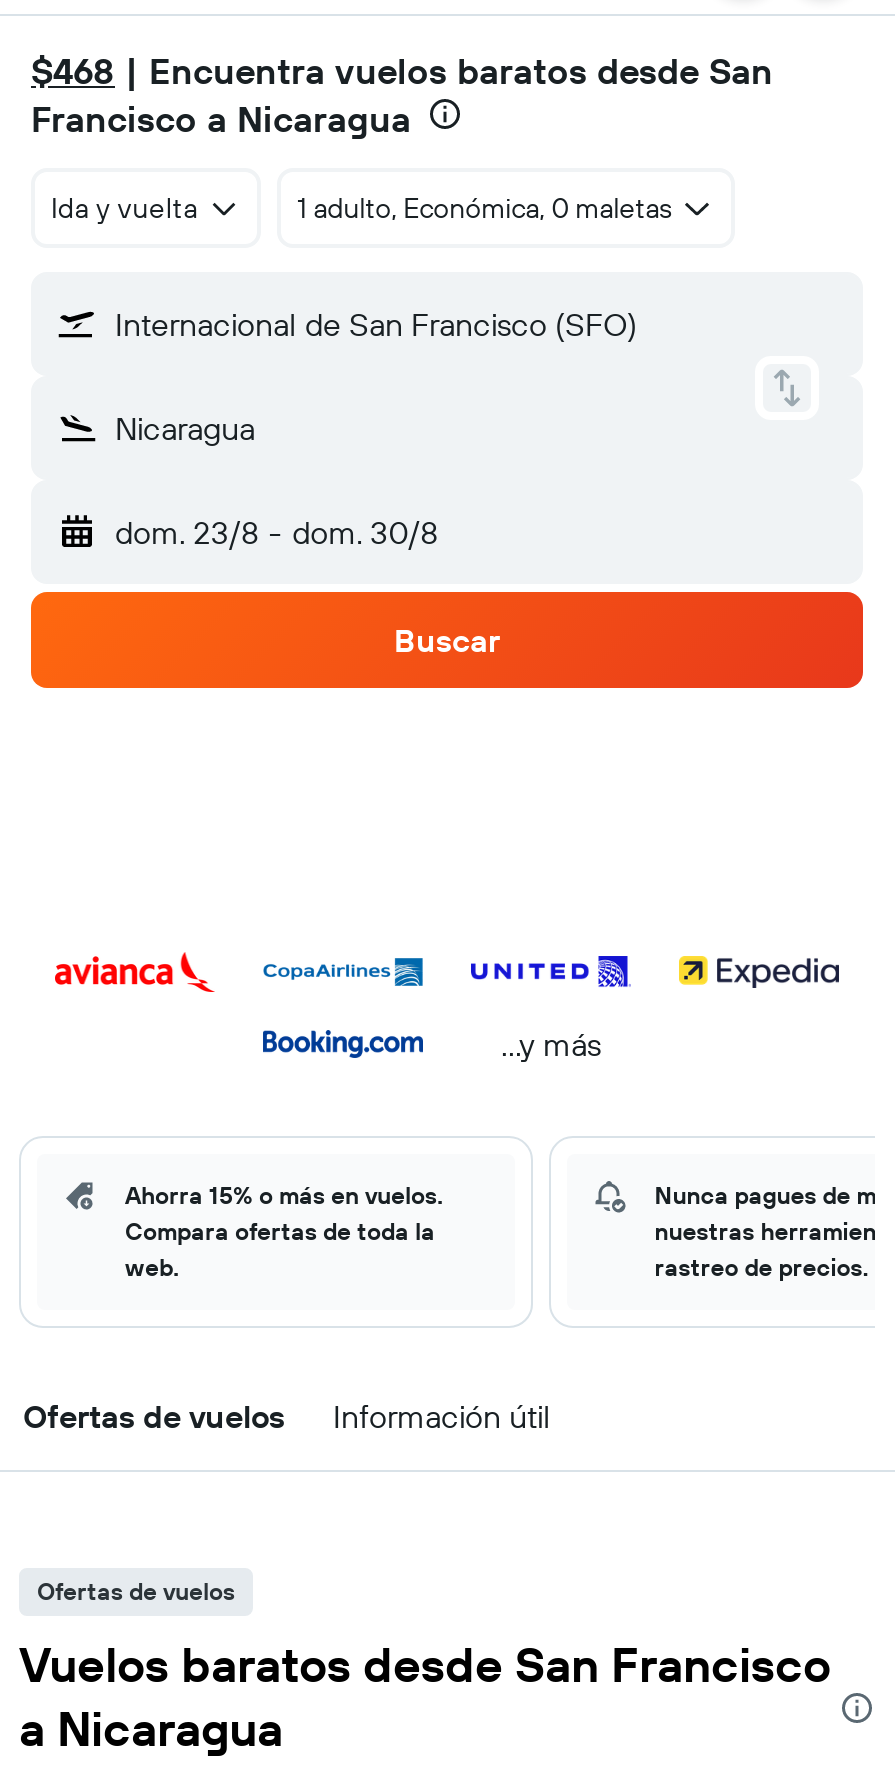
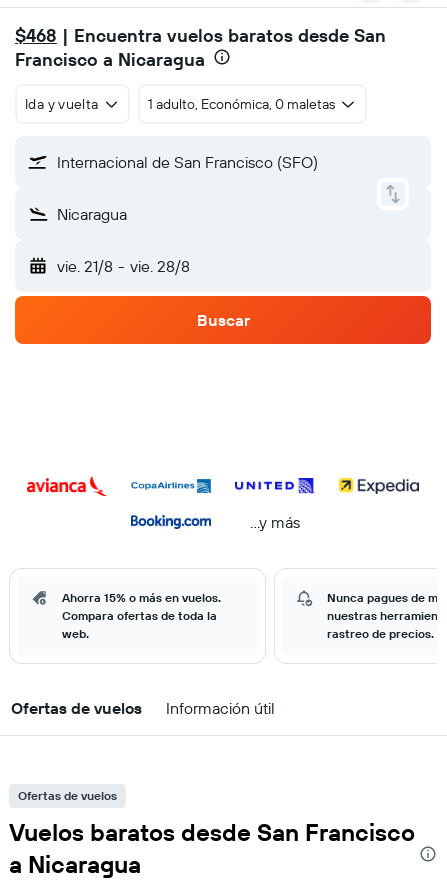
[115,512,438,552] dom. 23/8 - dom. 30/8 -> [57,256,190,276] vie. 21/8 - vie. 28/8

